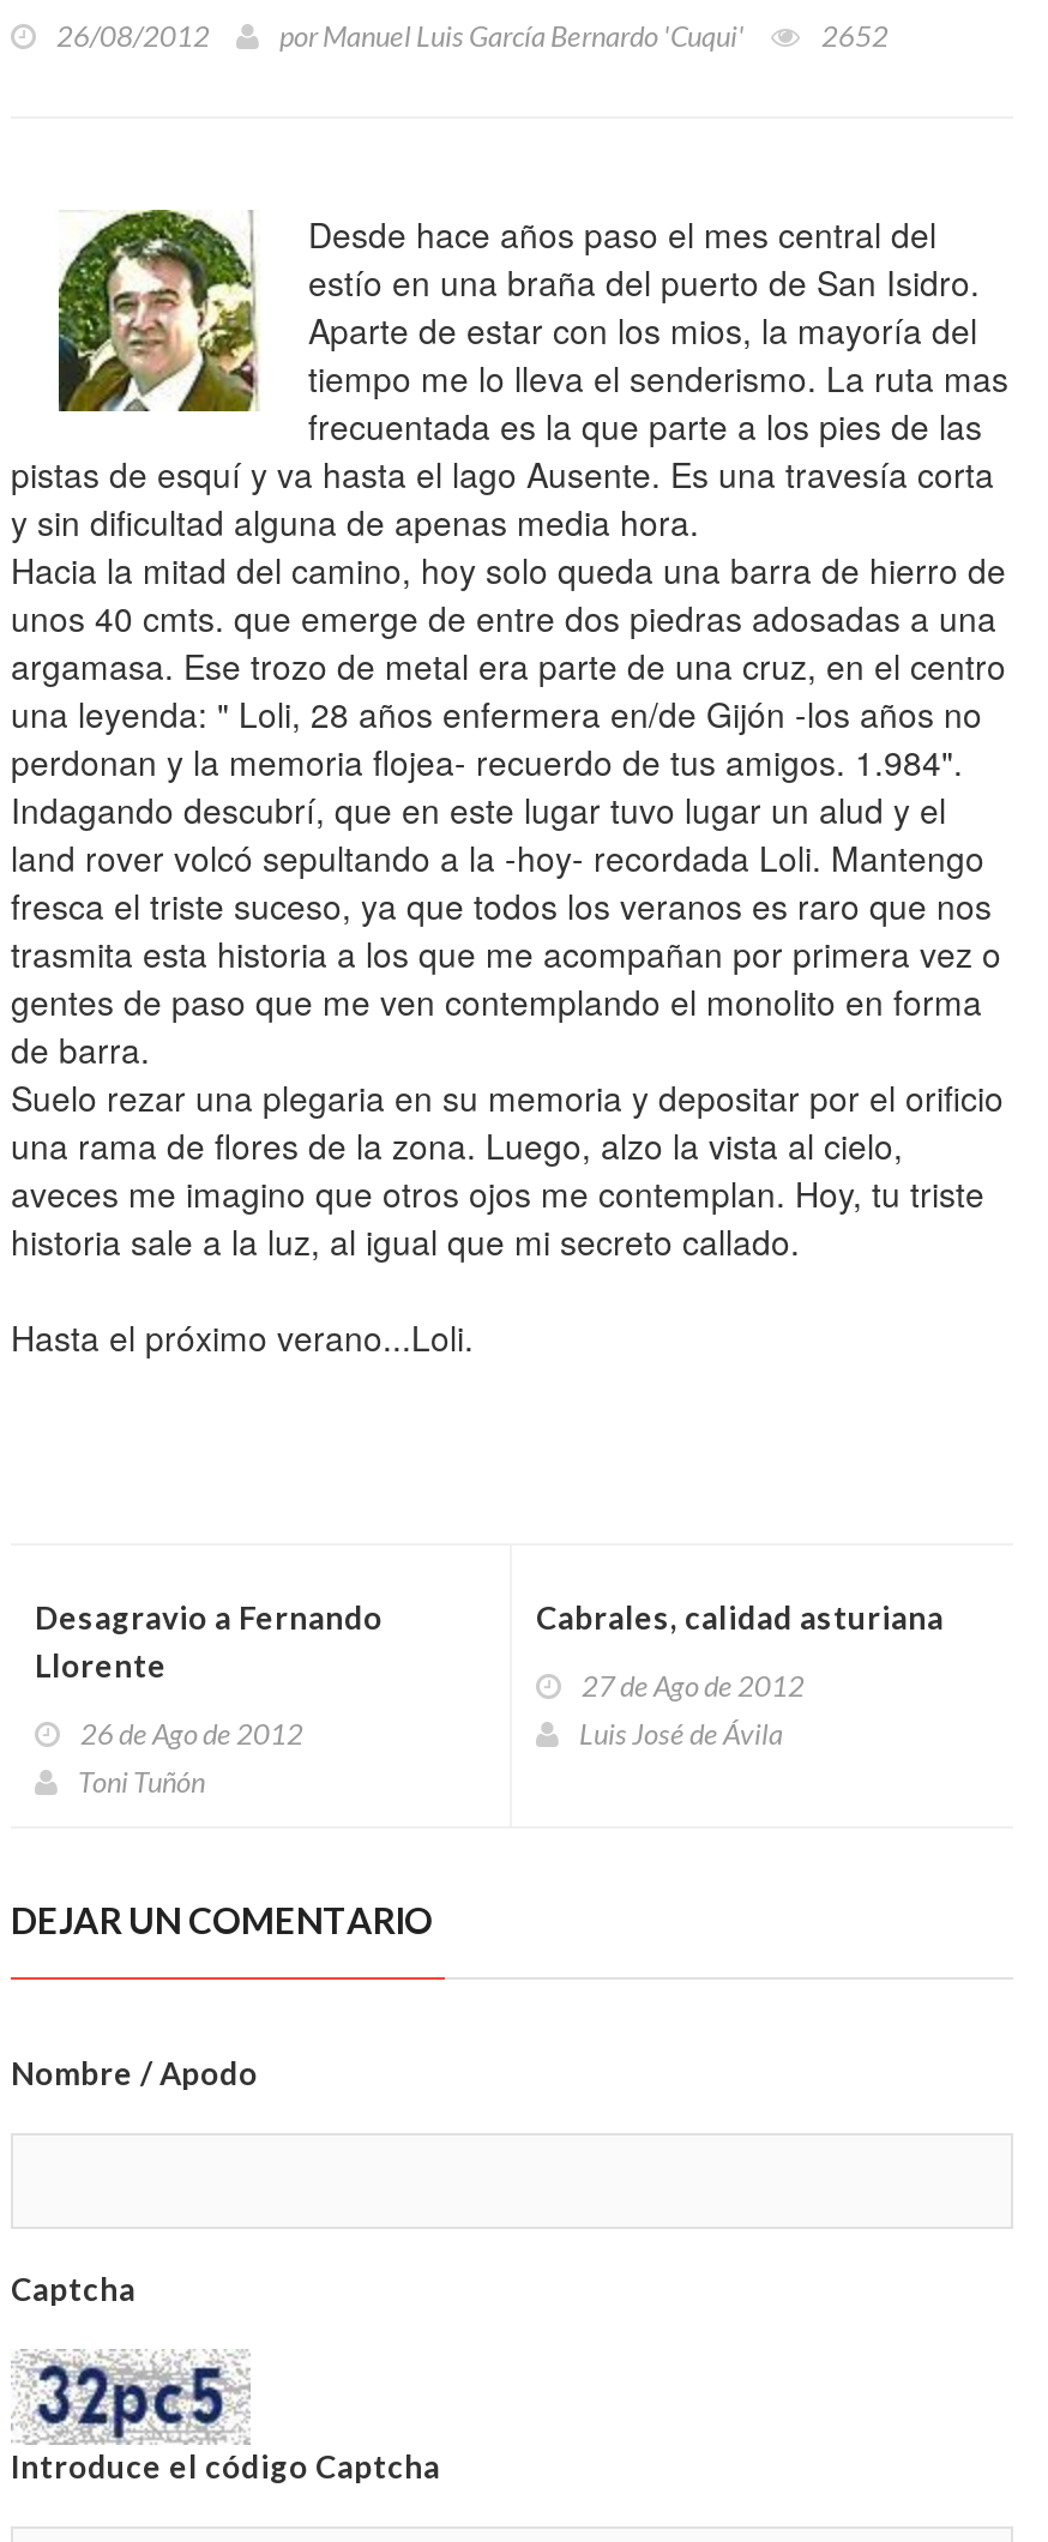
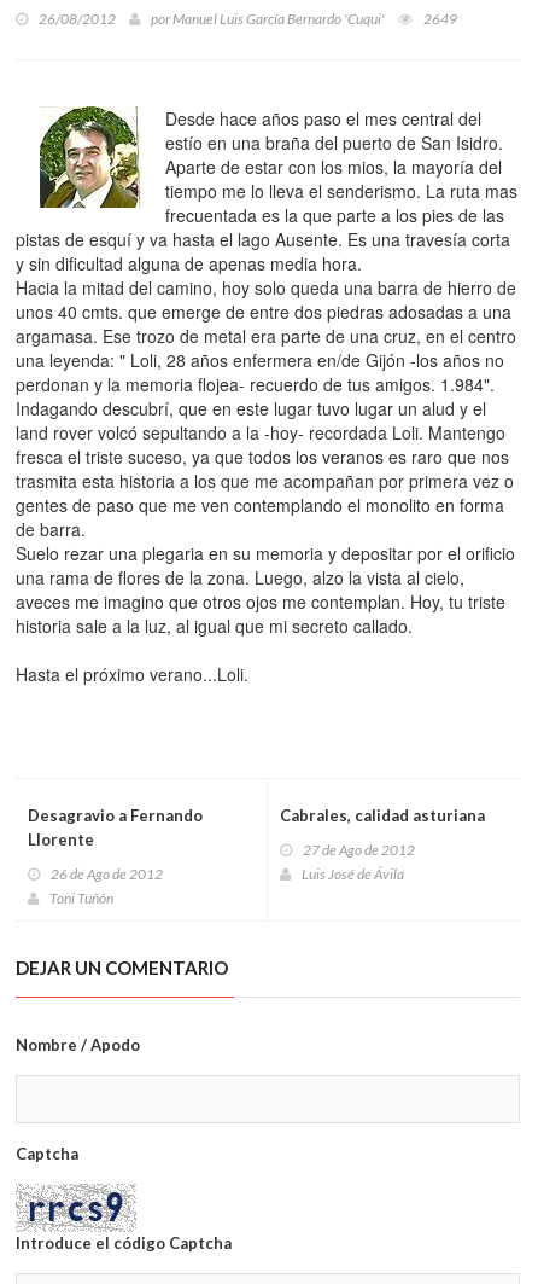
[821,18,889,54] 2652 -> [423,10,457,28] 2649
[32,2351,251,2442] [image] -> [16,1184,134,1231] [image]

